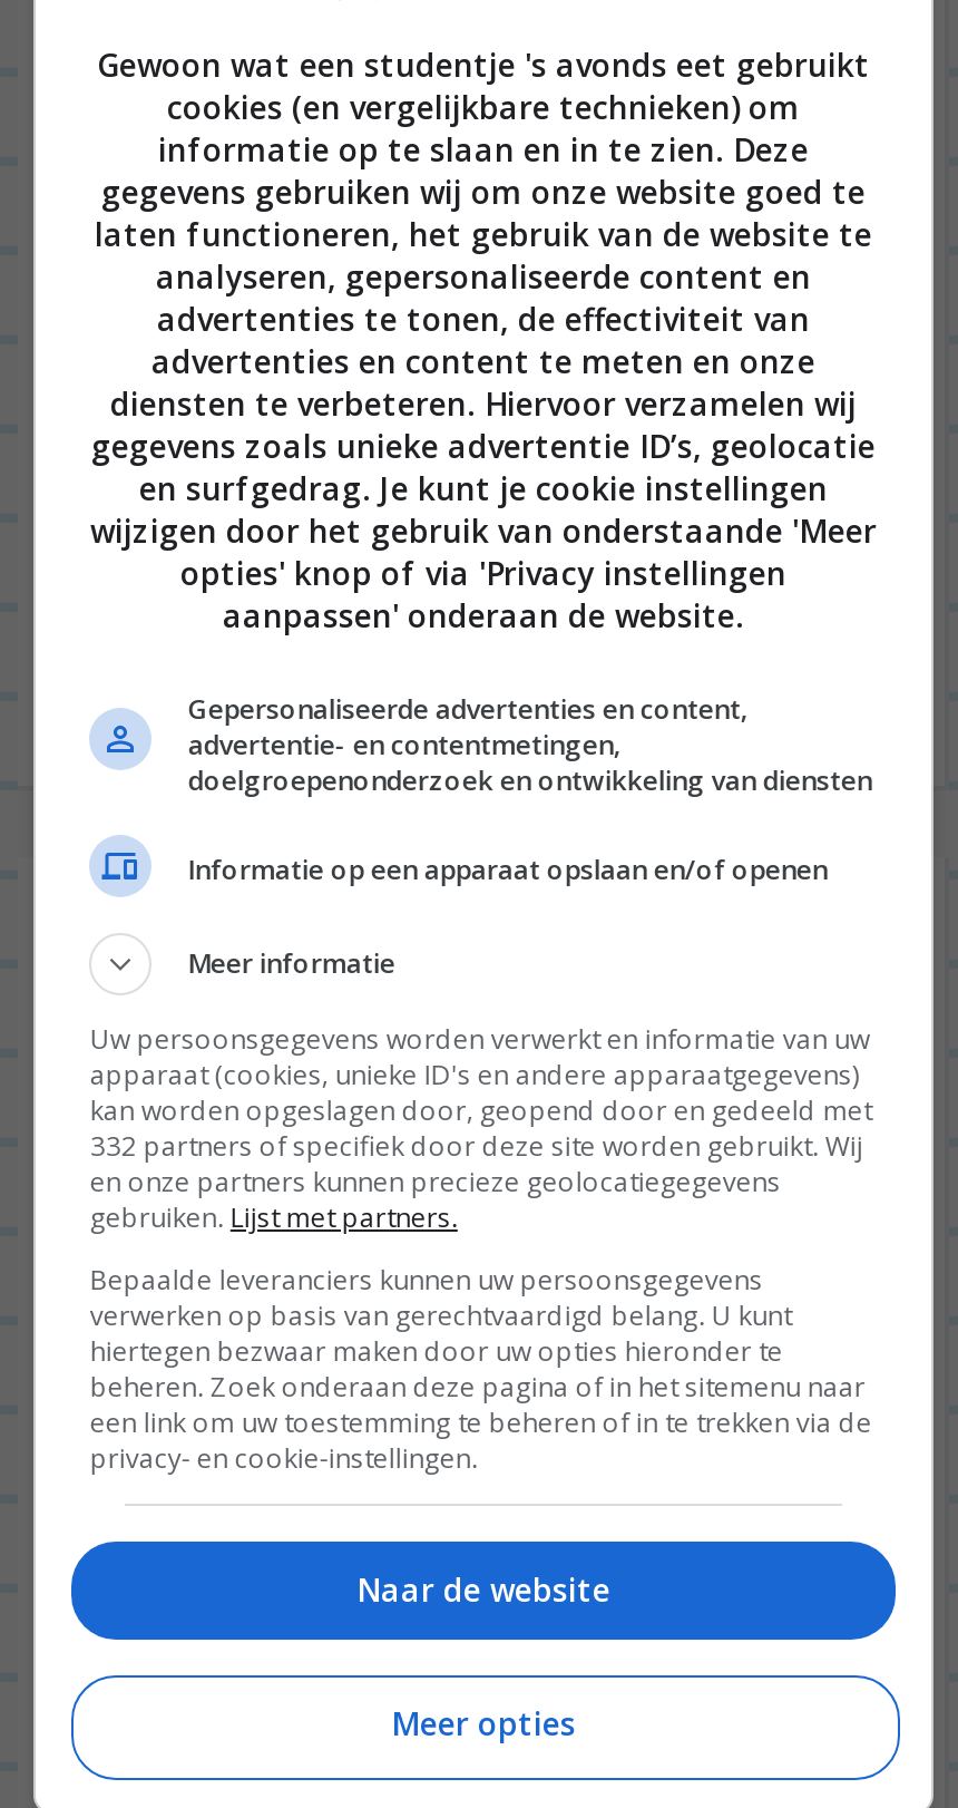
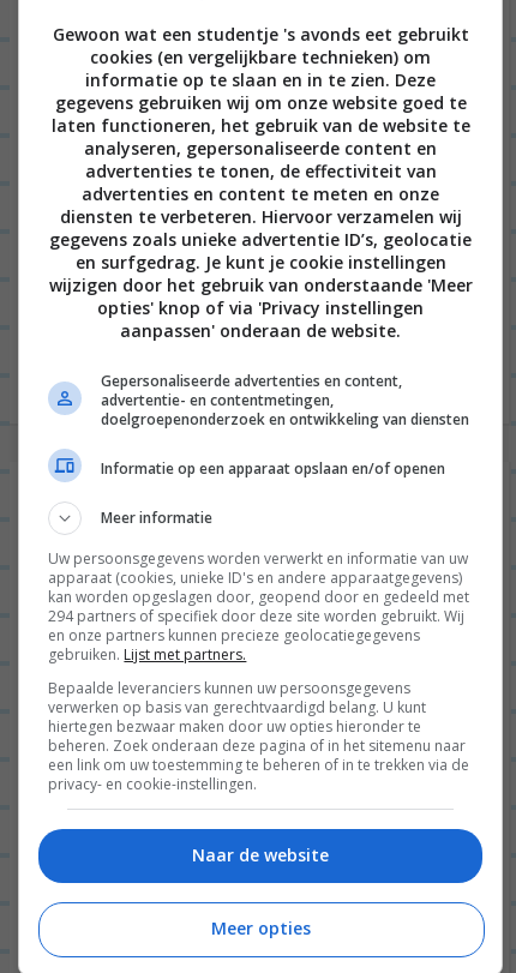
[90,1126,863,1164] 332 partners of specifiek door deze site worden gebruikt. Wij -> [48,606,465,626] 294 partners of specifiek door deze site worden gebruikt. Wij

